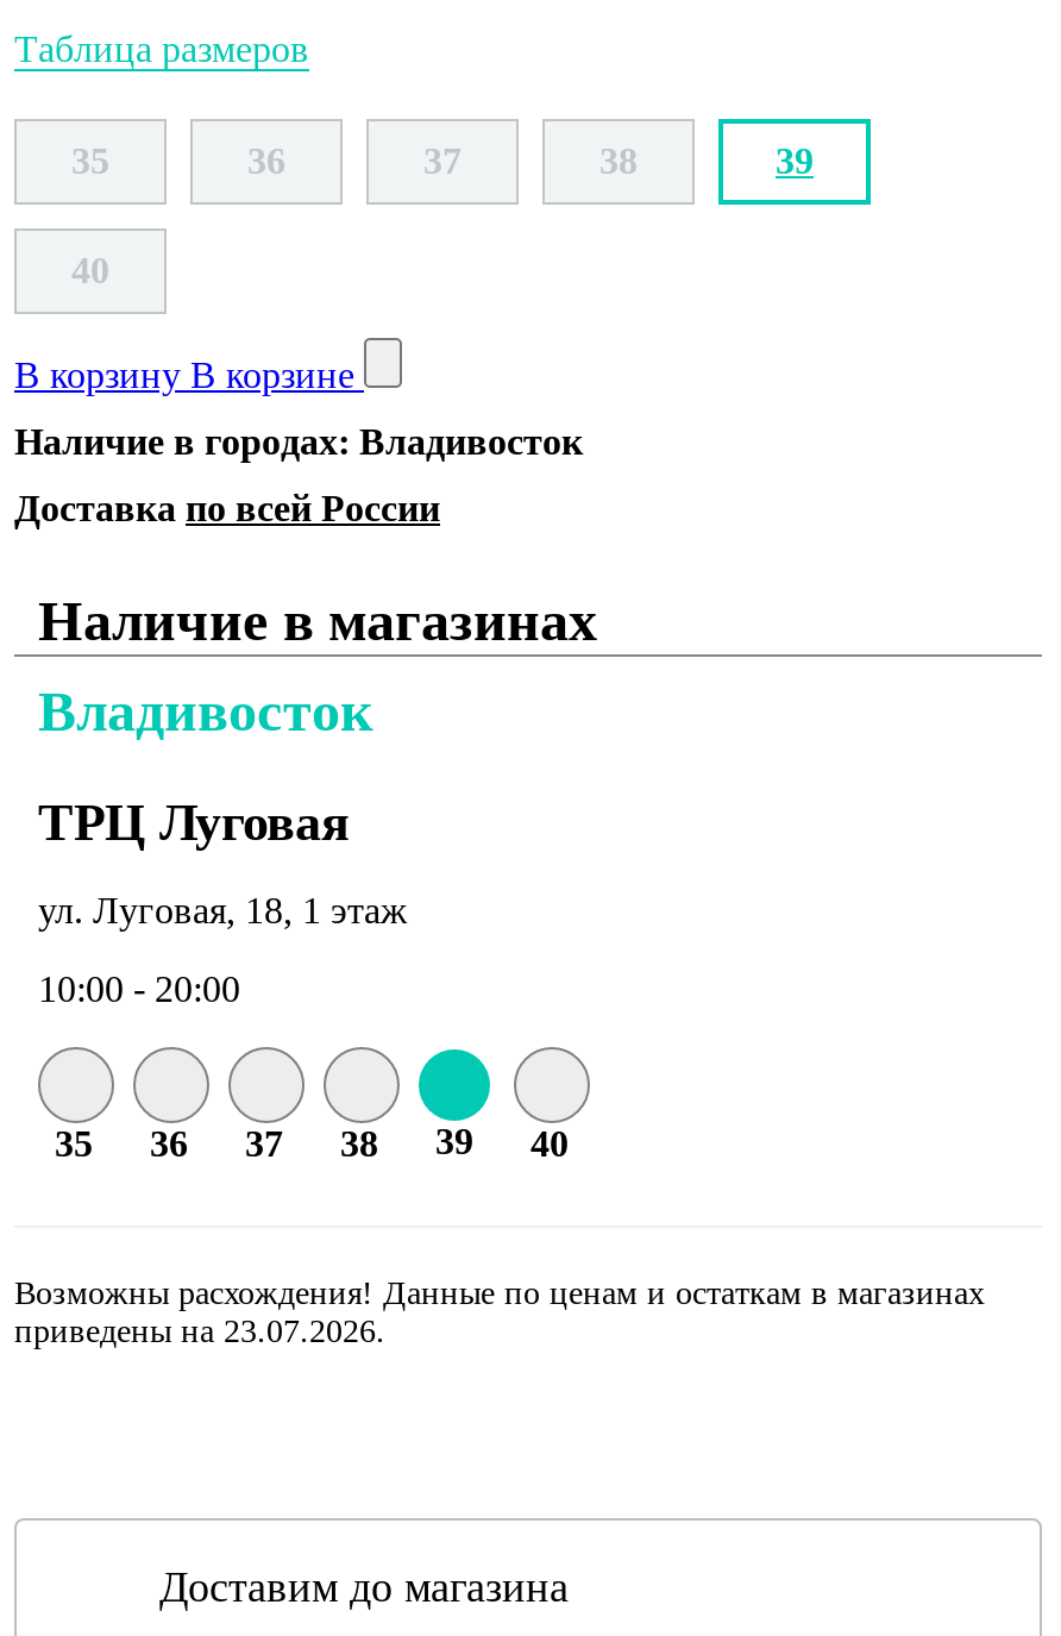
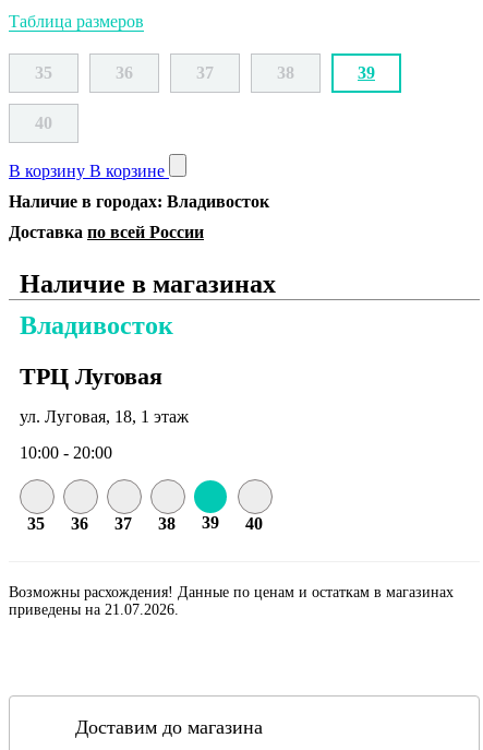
[14,1313,385,1349] приведены на 23.07.2026. -> [9,601,179,618] приведены на 21.07.2026.

